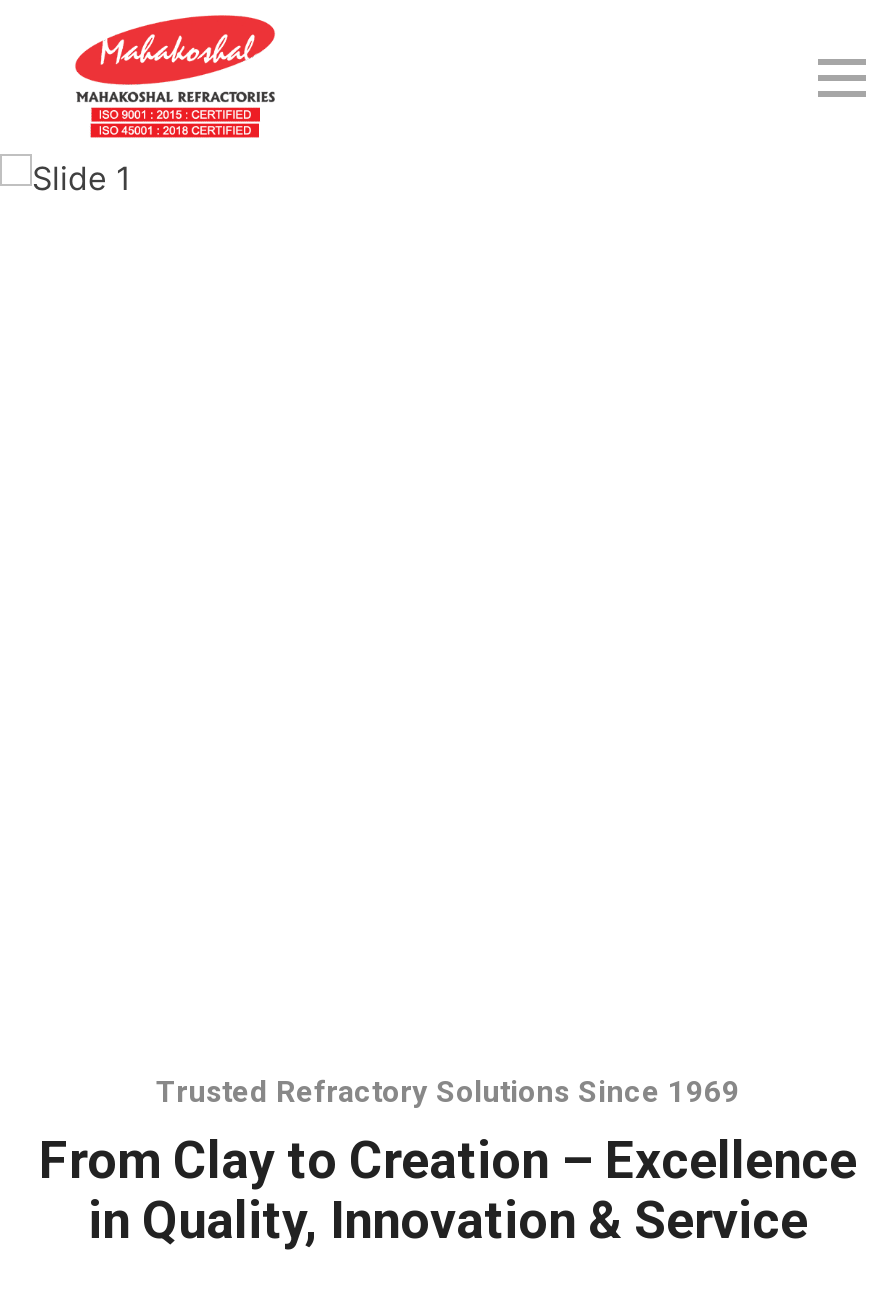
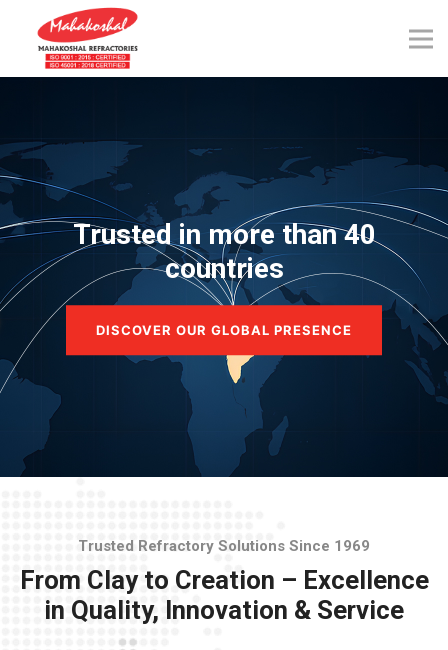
none -> [3,76,445,478] [image] | Trusted in more than 40 | countries | DISCOVER OUR GLOBAL PRESENCE

